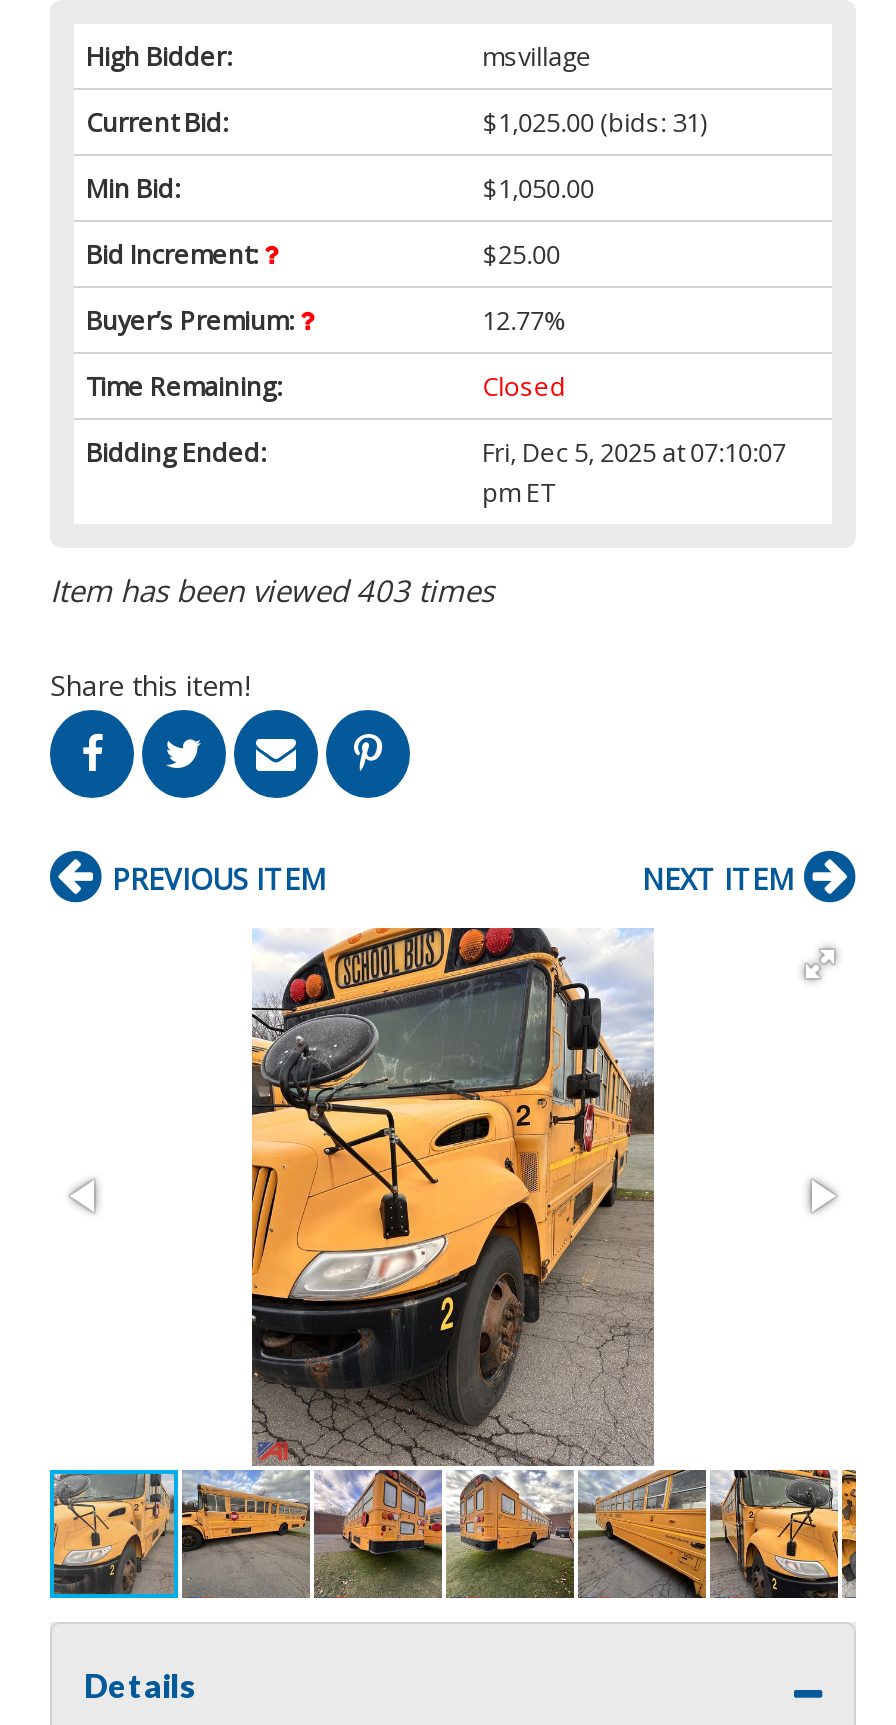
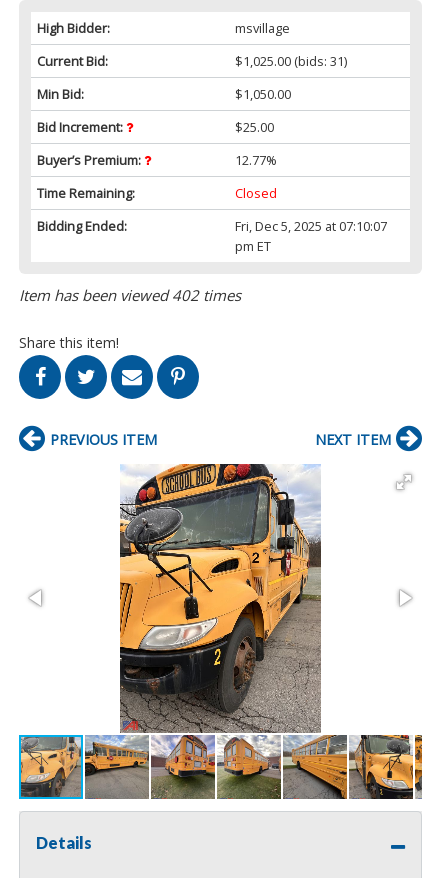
[50,570,494,610] Item has been viewed 403 times -> [19,285,241,305] Item has been viewed 402 times

